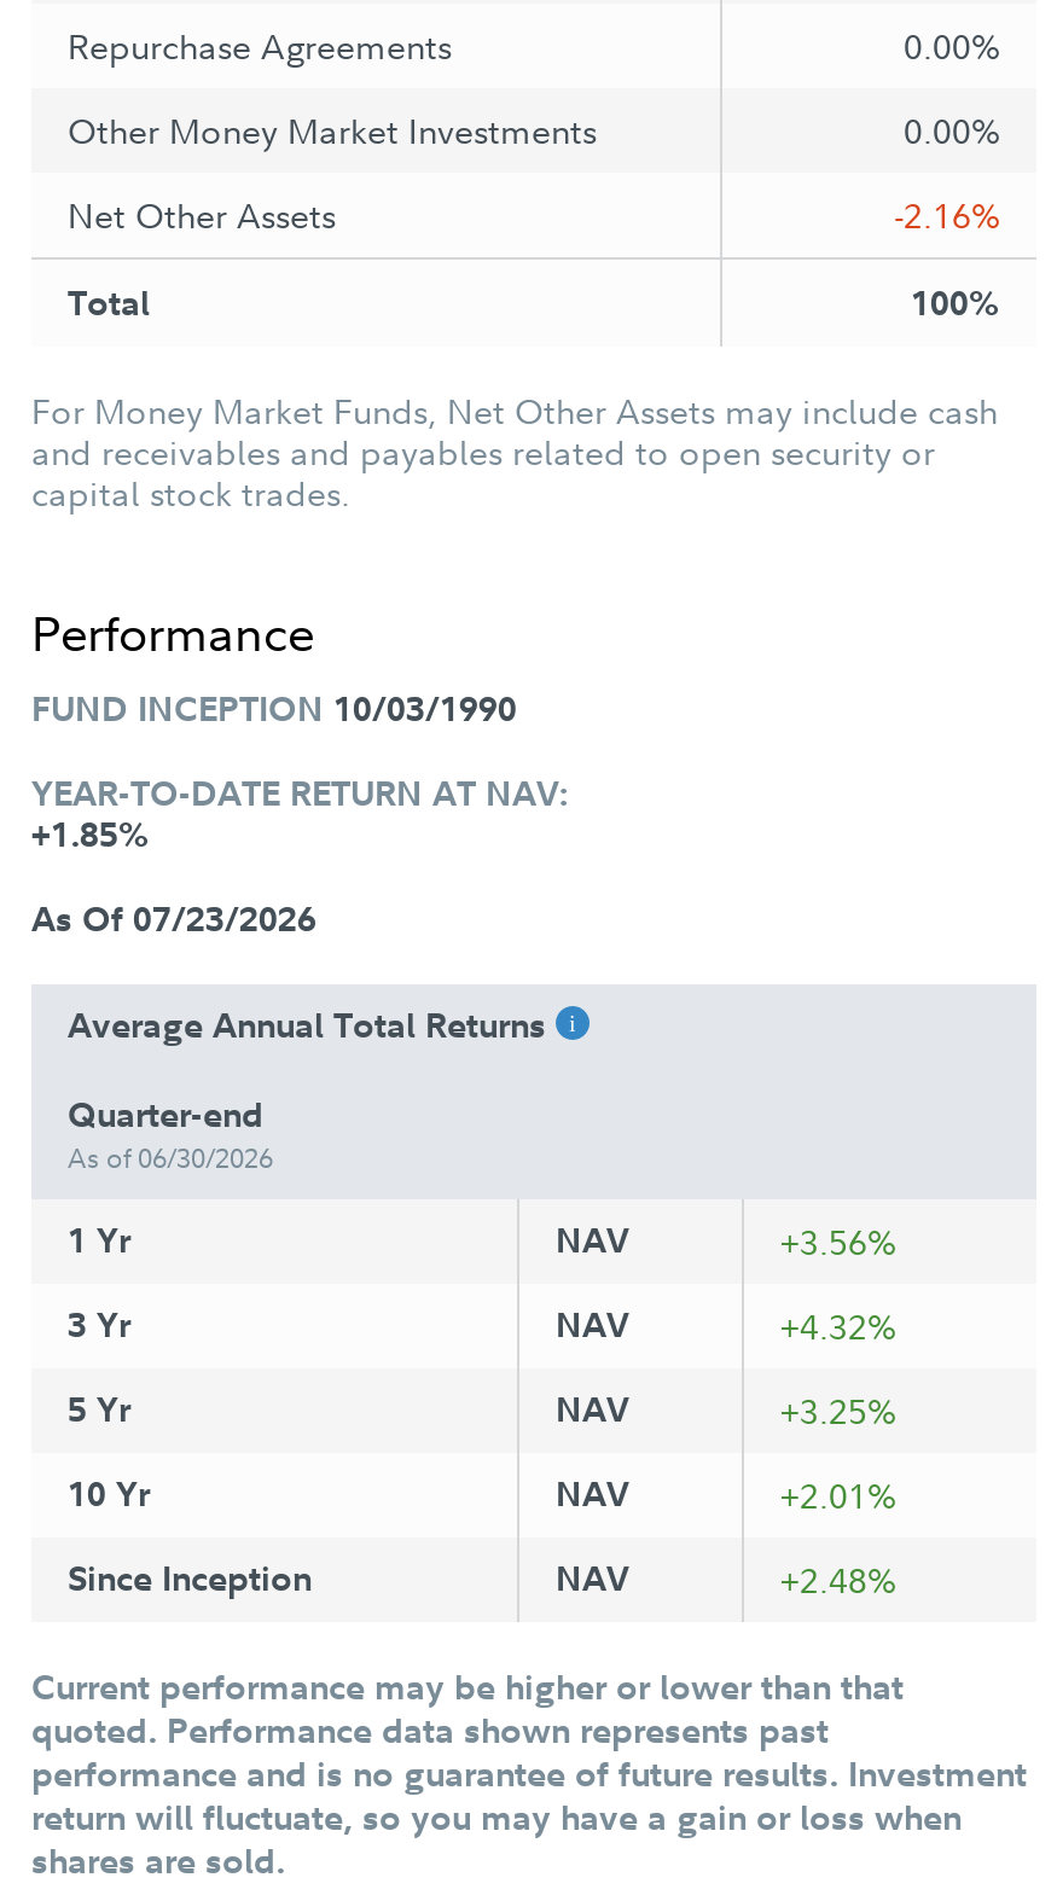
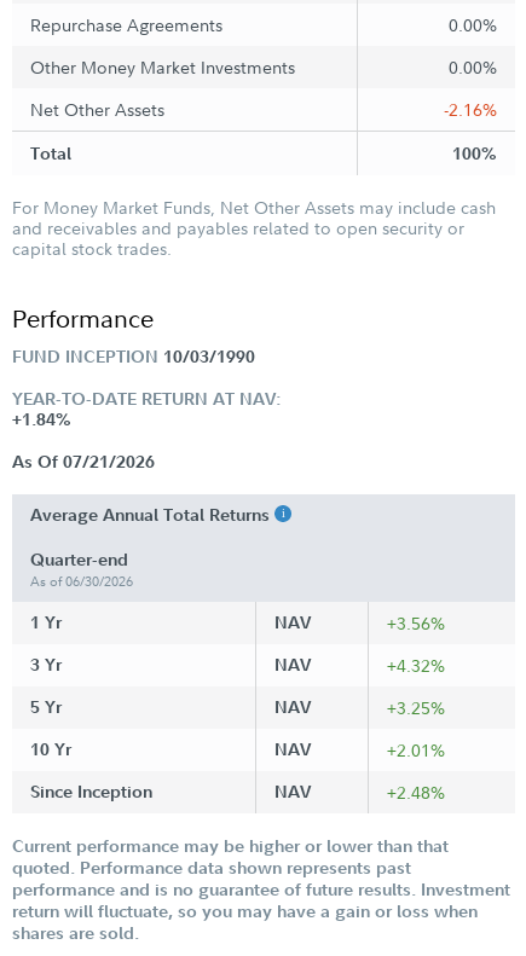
[31,813,150,856] +1.85% -> [12,408,71,430] +1.84%
[31,897,316,941] As Of 07/23/2026 -> [12,451,155,472] As Of 07/21/2026

